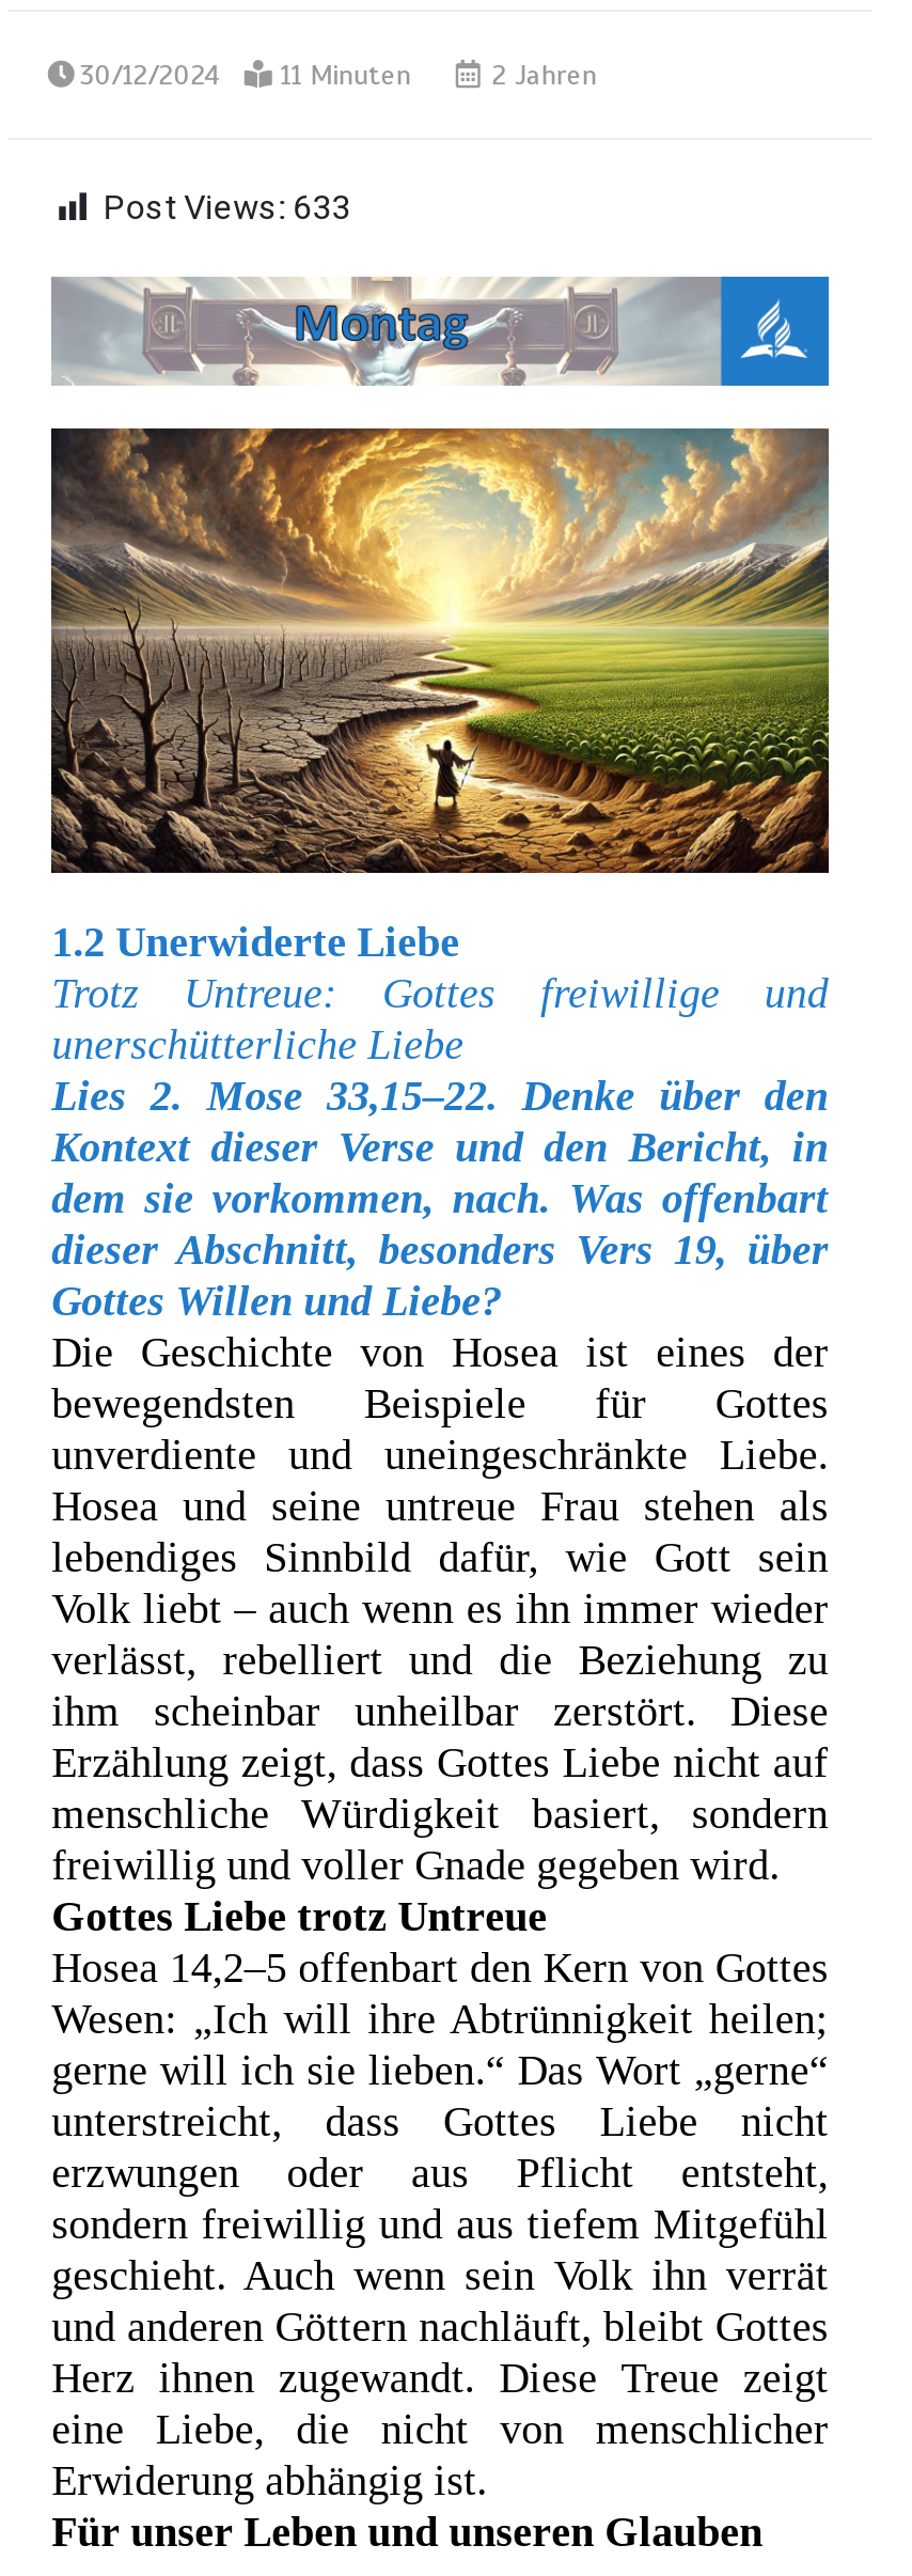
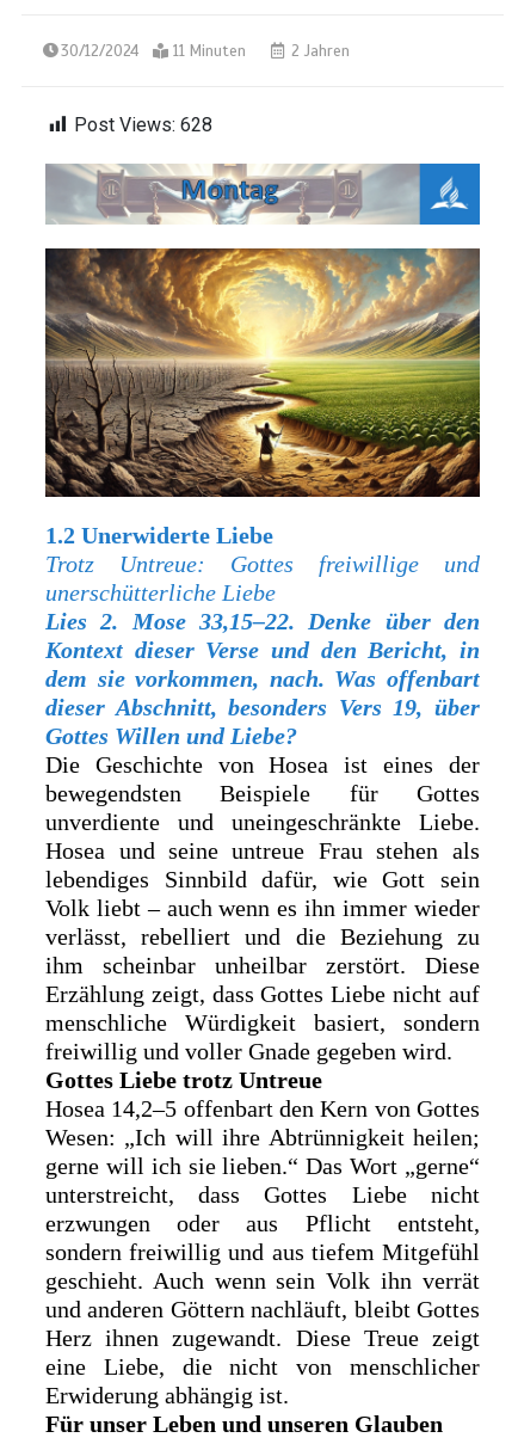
[103,187,350,227] Post Views: 633 -> [74,113,213,136] Post Views: 628

